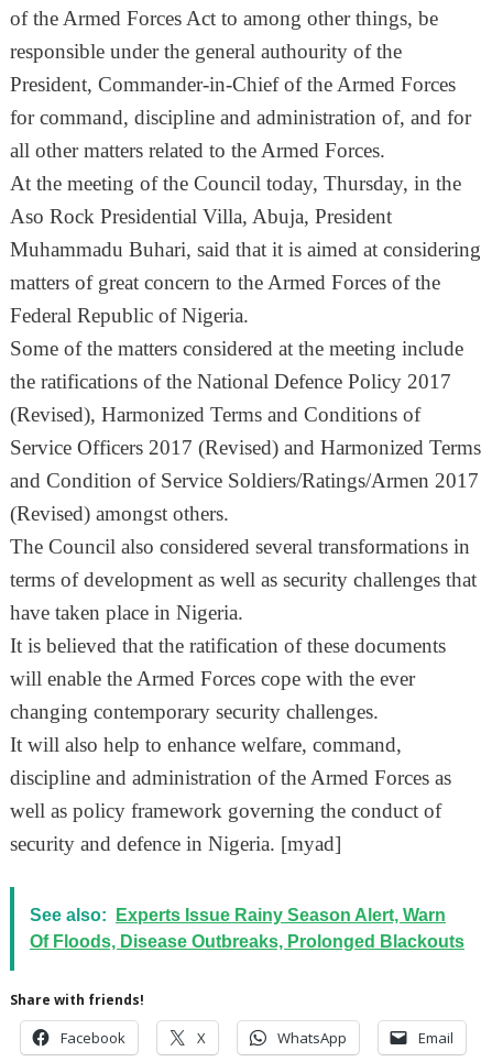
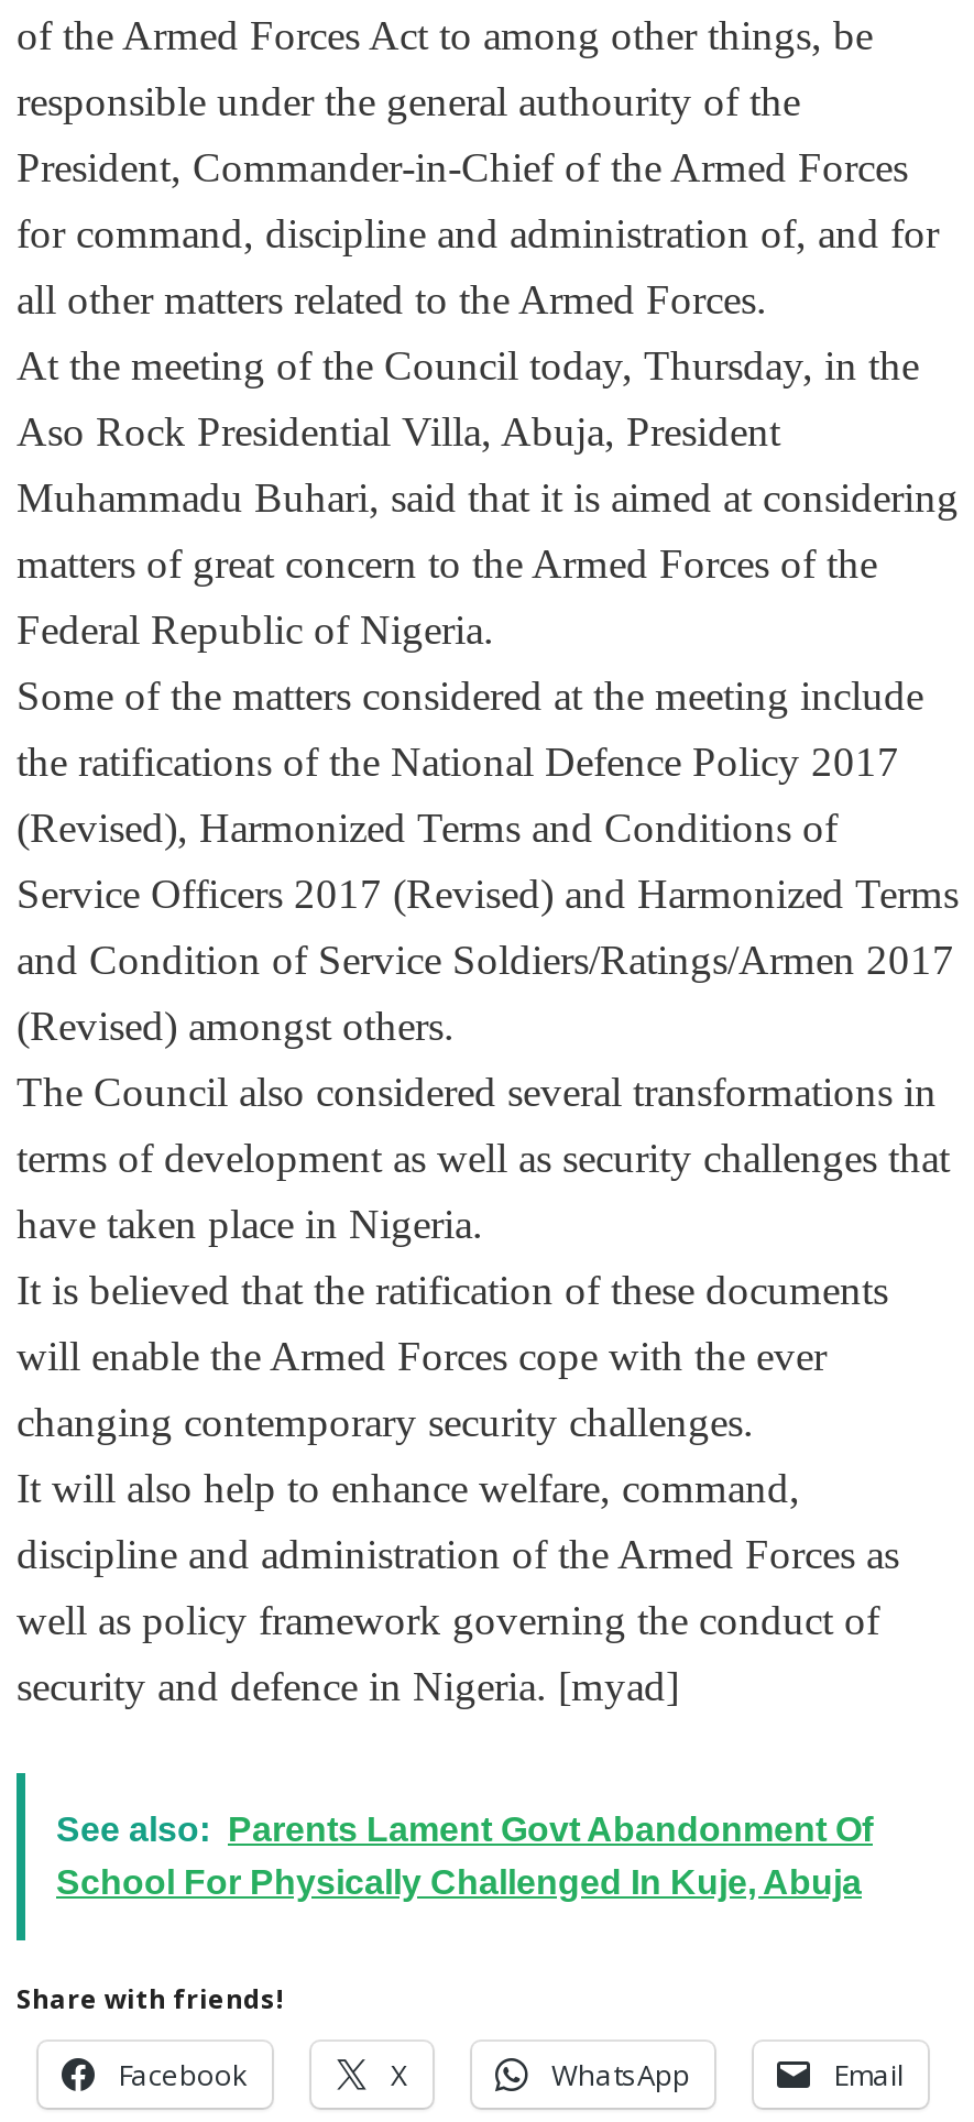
[30,906,464,951] See also: Experts Issue Rainy Season Alert, Warn | Of Floods, Disease Outbreaks, Prolonged Blackouts -> [56,1811,873,1901] See also: Parents Lament Govt Abandonment Of | School For Physically Challenged In Kuje, Abuja

